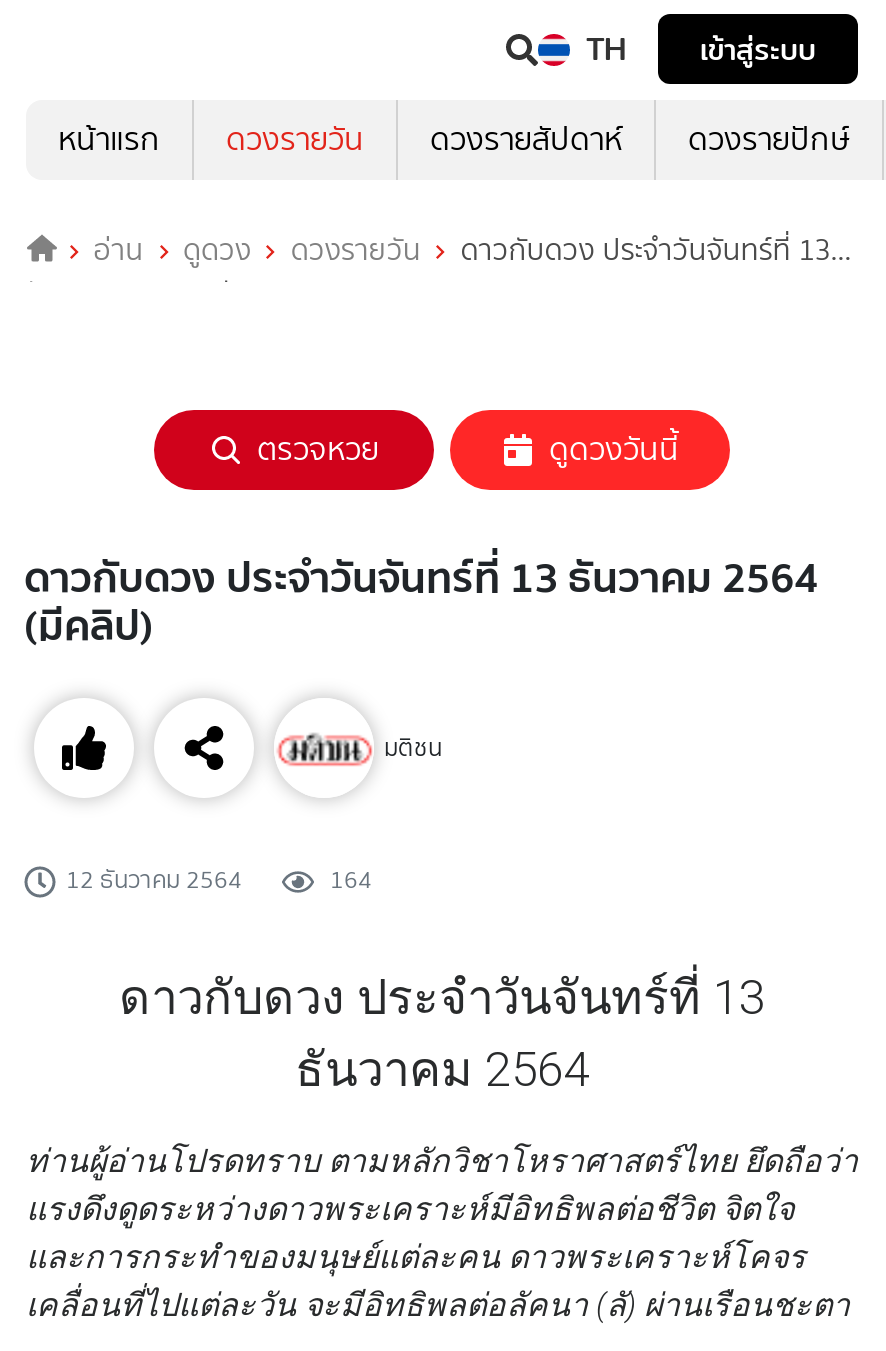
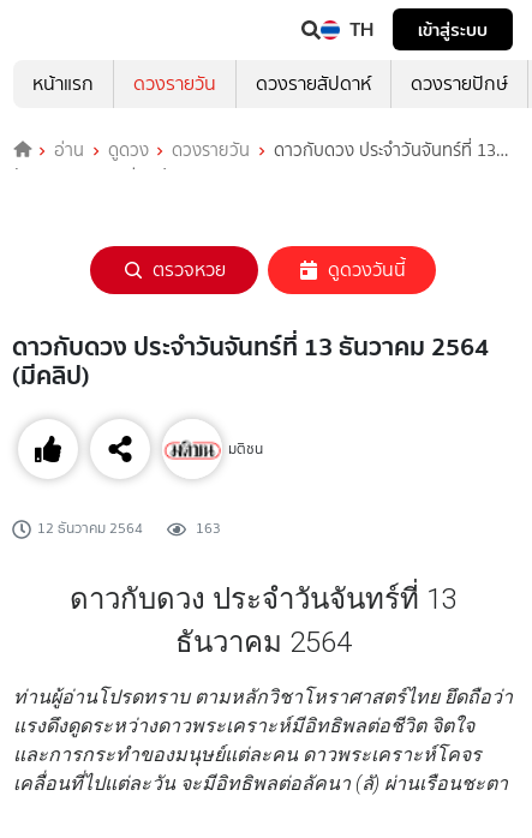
[330,862,372,898] 164 -> [196,517,221,539] 163

